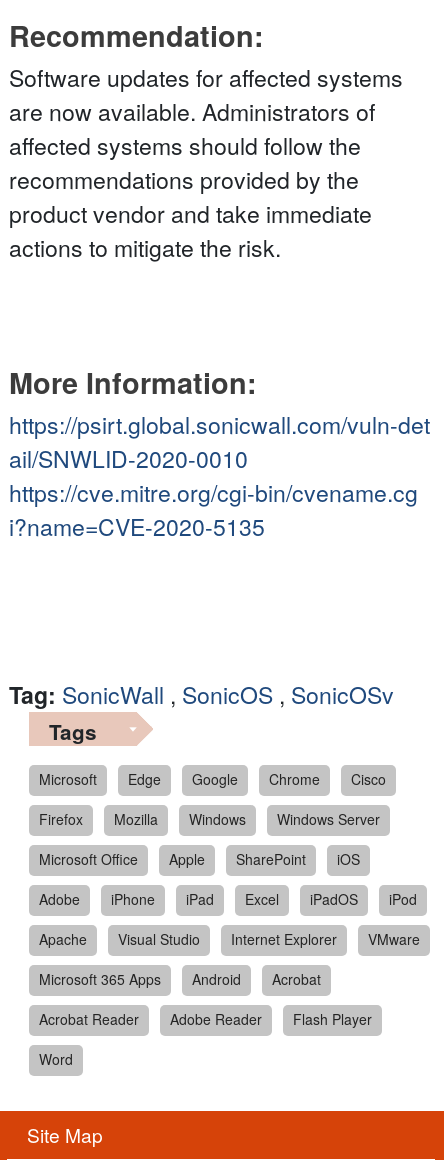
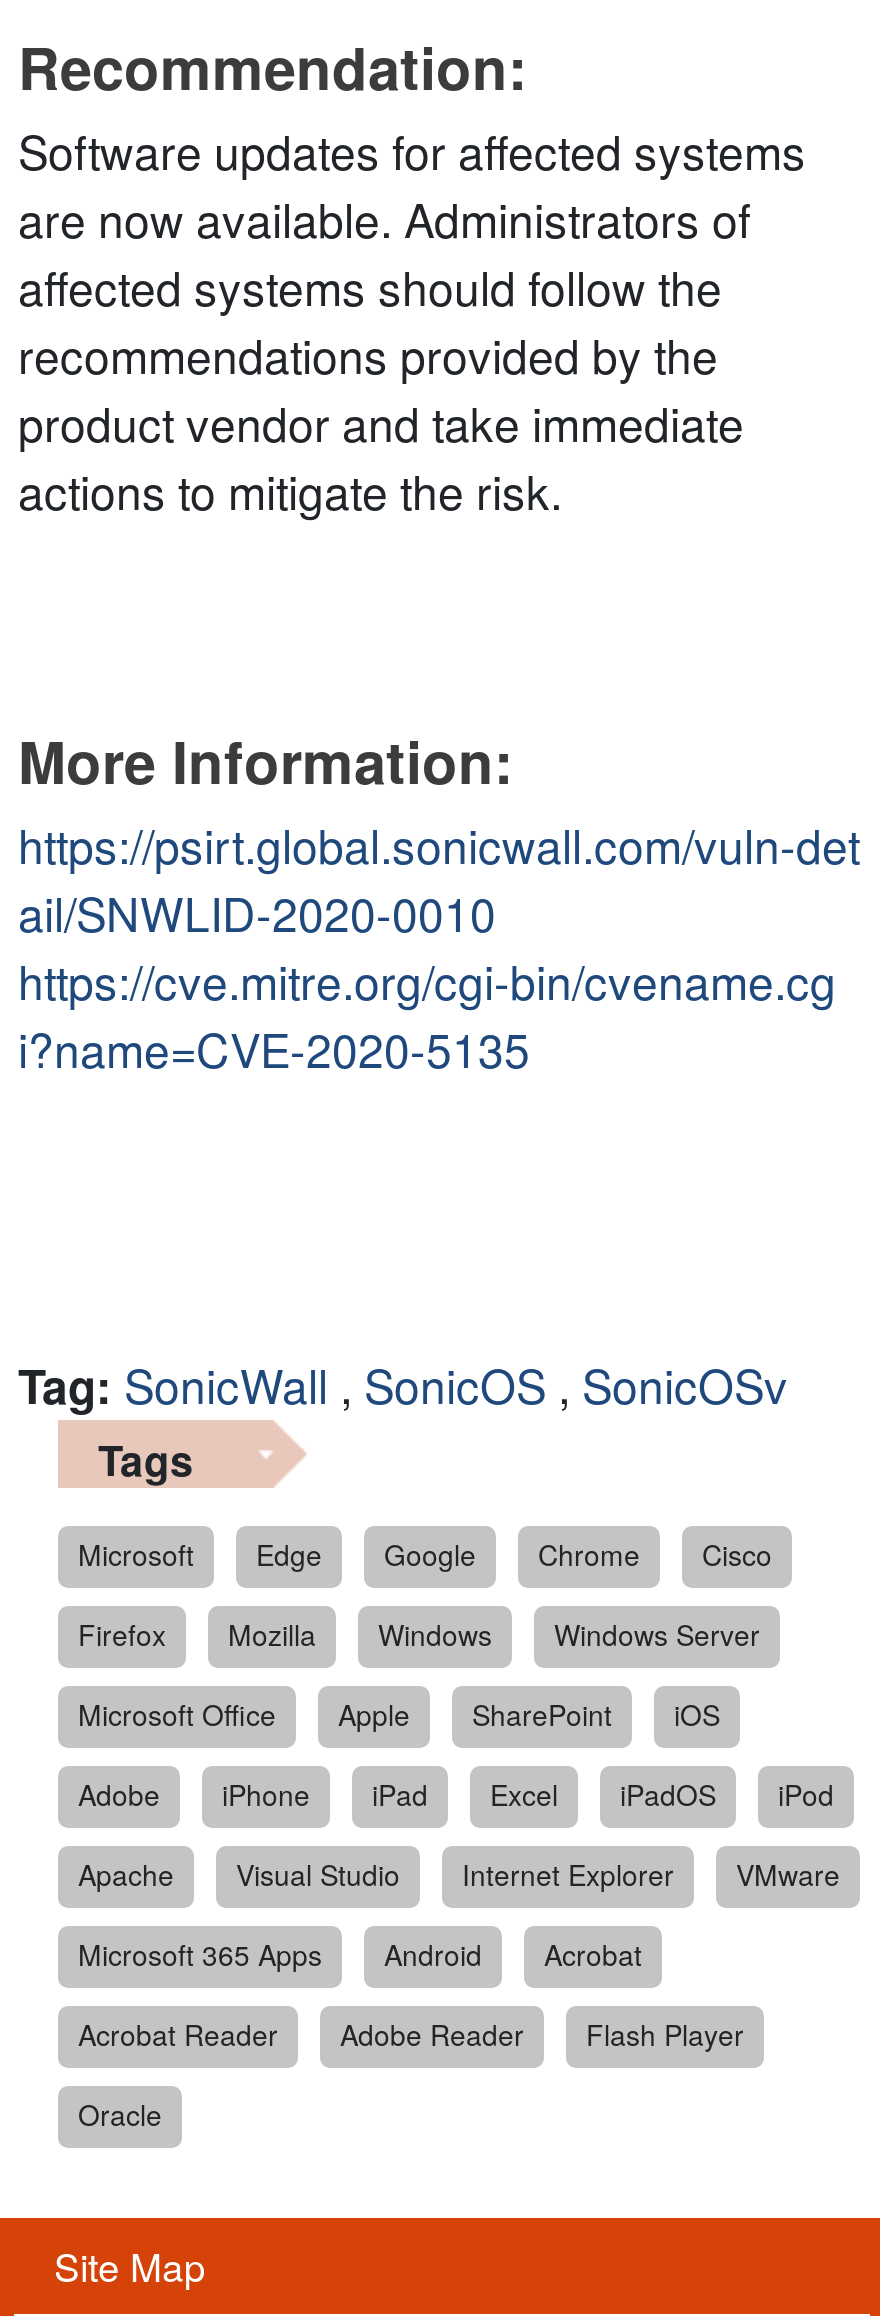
[39,1049,73,1069] Word -> [78,2095,162,2135] Oracle

